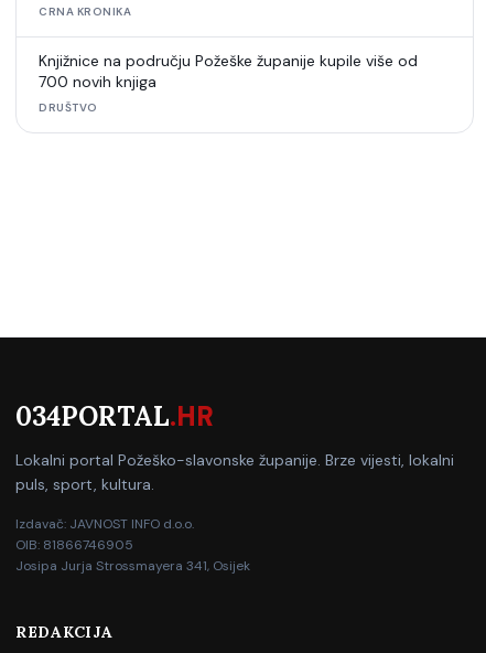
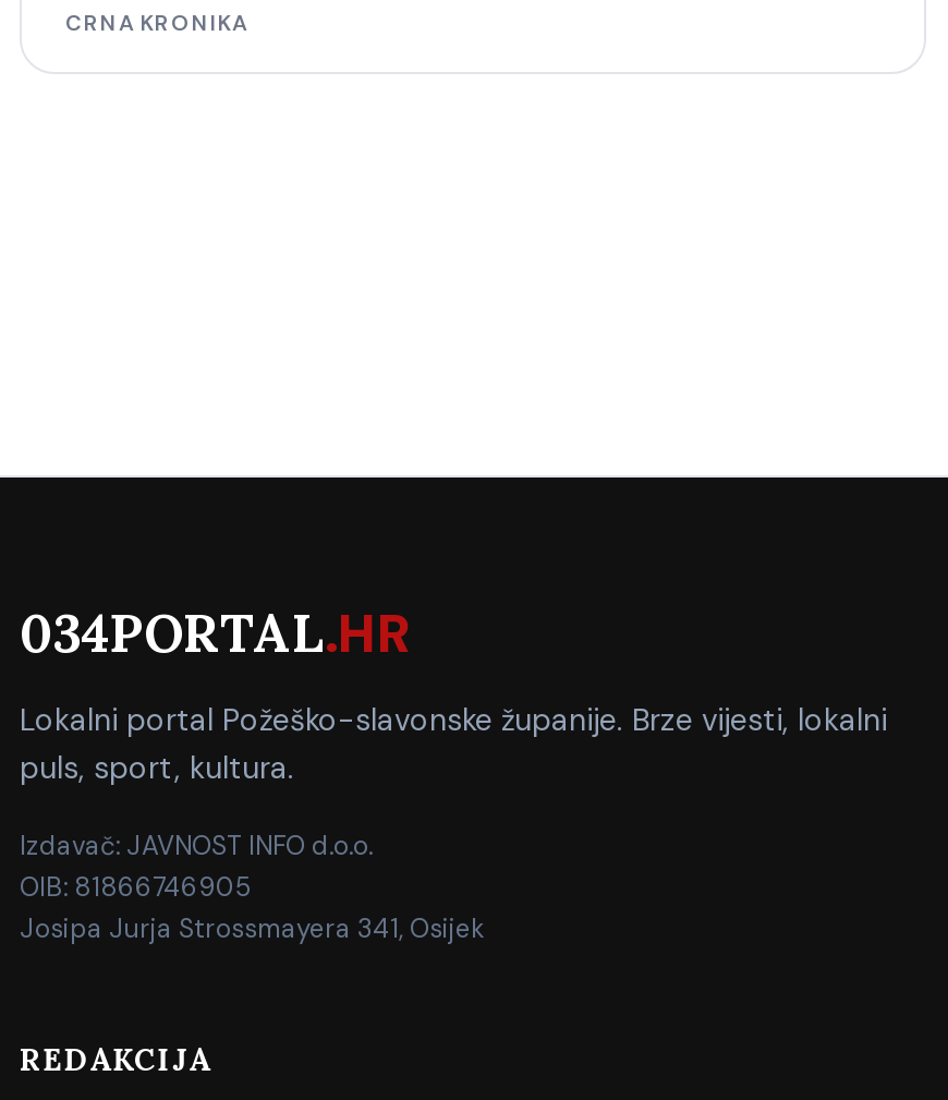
[39,51,418,115] Knjižnice na području Požeške županije kupile više od | 700 novih knjiga | DRUŠTVO -> none

